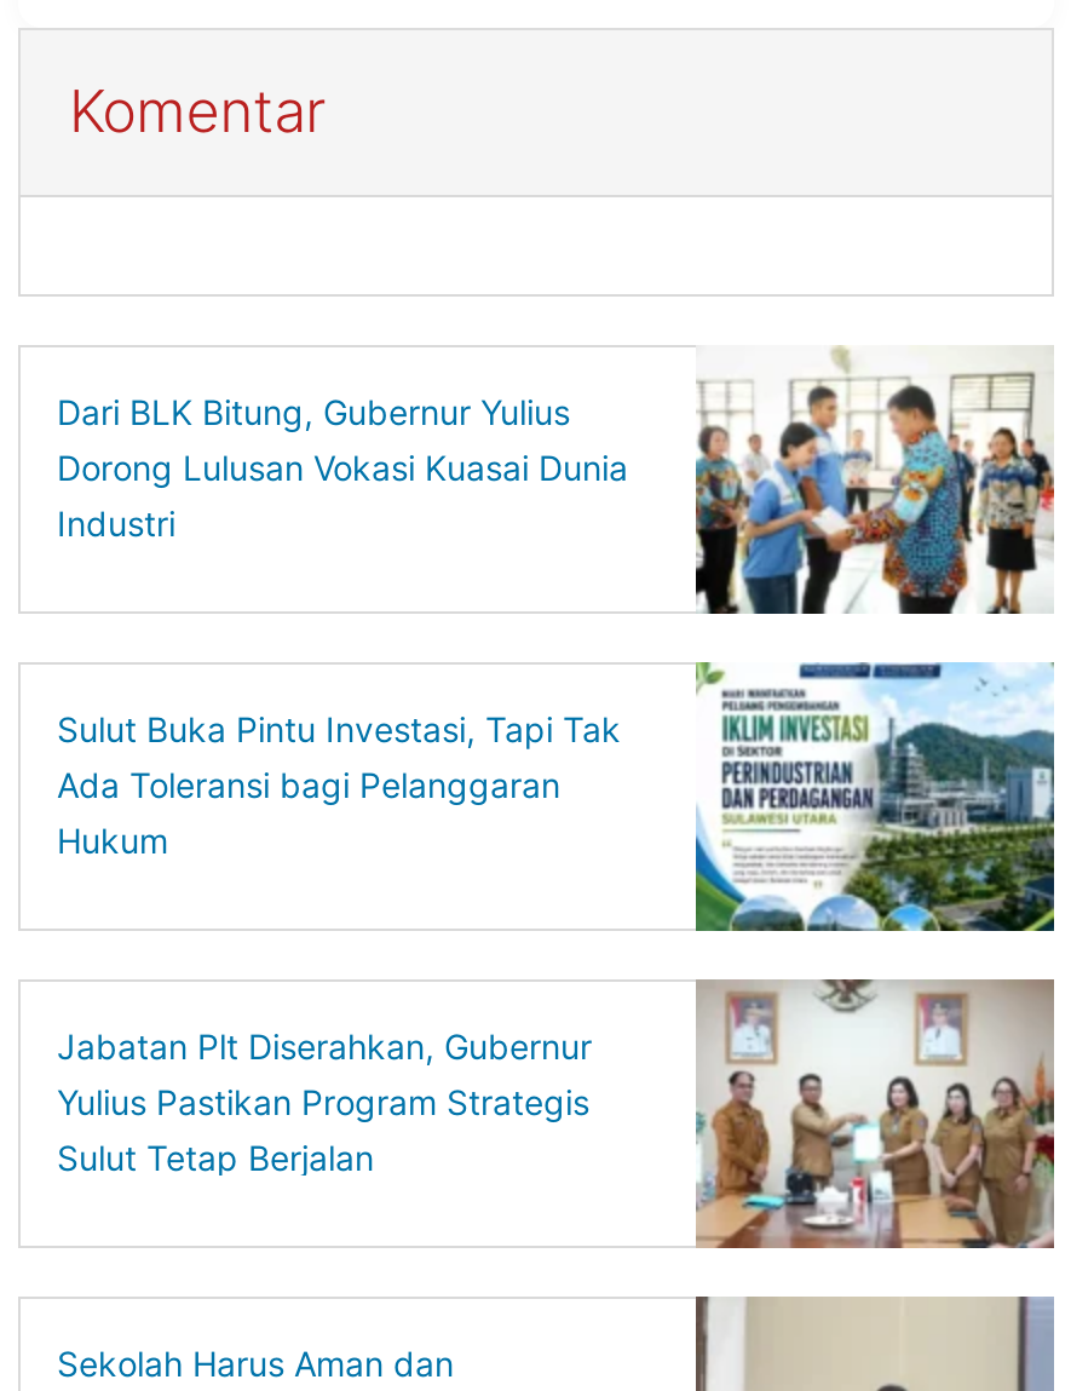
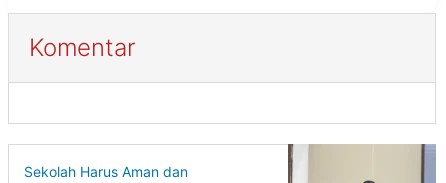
[57,347,1056,616] [image] | Dari BLK Bitung, Gubernur Yulius | Dorong Lulusan Vokasi Kuasai Dunia | Industri -> none
[57,660,1056,933] [image] | Sulut Buka Pintu Investasi, Tapi Tak | Ada Toleransi bagi Pelanggaran | Hukum -> none
[693,977,1056,1251] [image] -> none
[57,1025,592,1178] Jabatan Plt Diserahkan, Gubernur | Yulius Pastikan Program Strategis | Sulut Tetap Berjalan -> none

